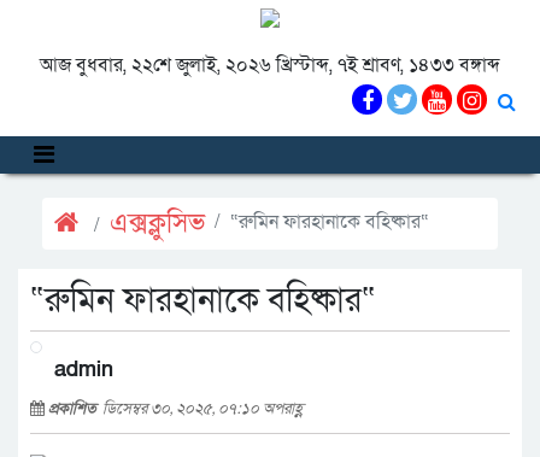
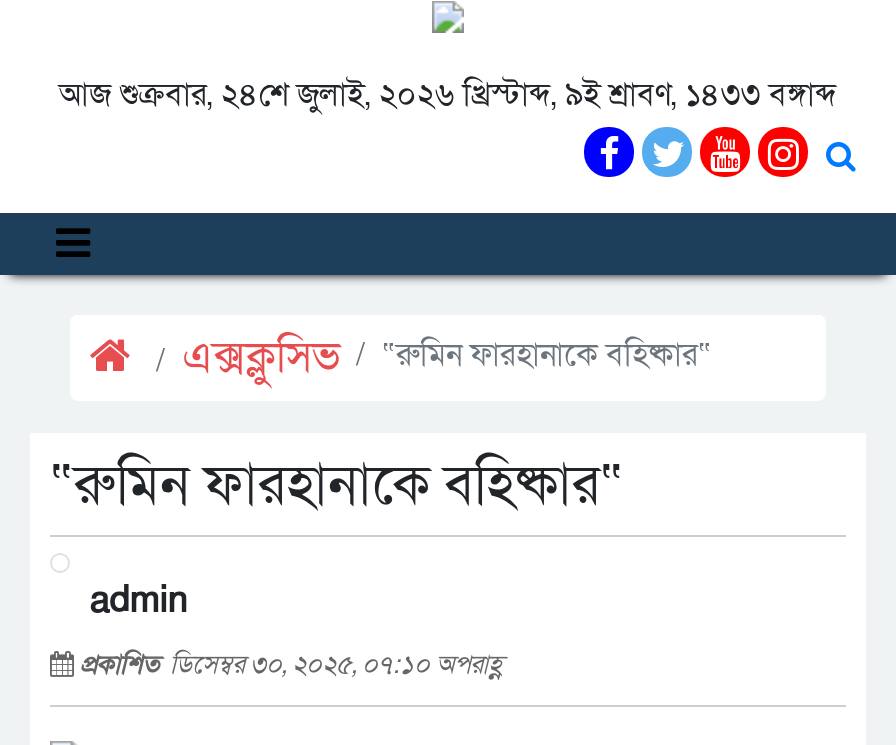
[40,52,500,78] আজ বুধবার, ২২শে জুলাই, ২০২৬ খ্রিস্টাব্দ, ৭ই শ্রাবণ, ১৪৩৩ বঙ্গাব্দ -> [59,73,837,117] আজ শুক্রবার, ২৪শে জুলাই, ২০২৬ খ্রিস্টাব্দ, ৯ই শ্রাবণ, ১৪৩৩ বঙ্গাব্দ

